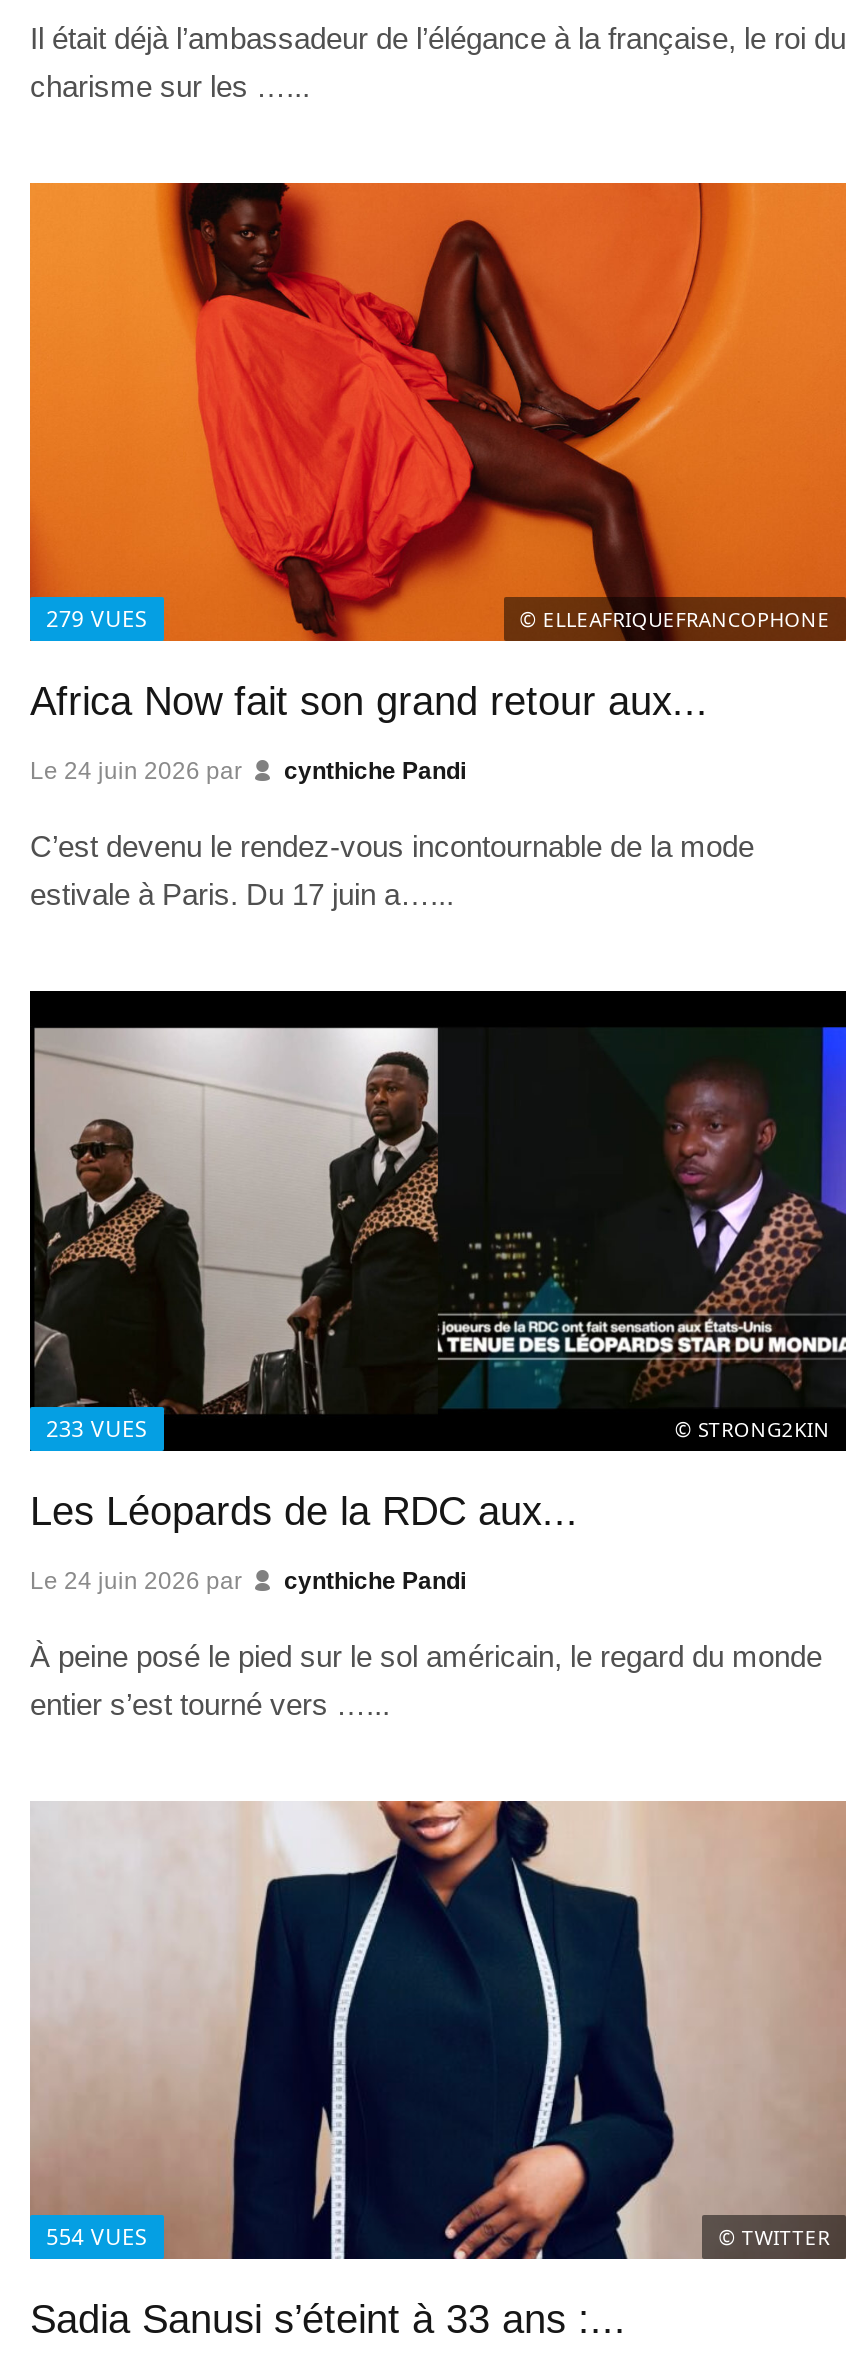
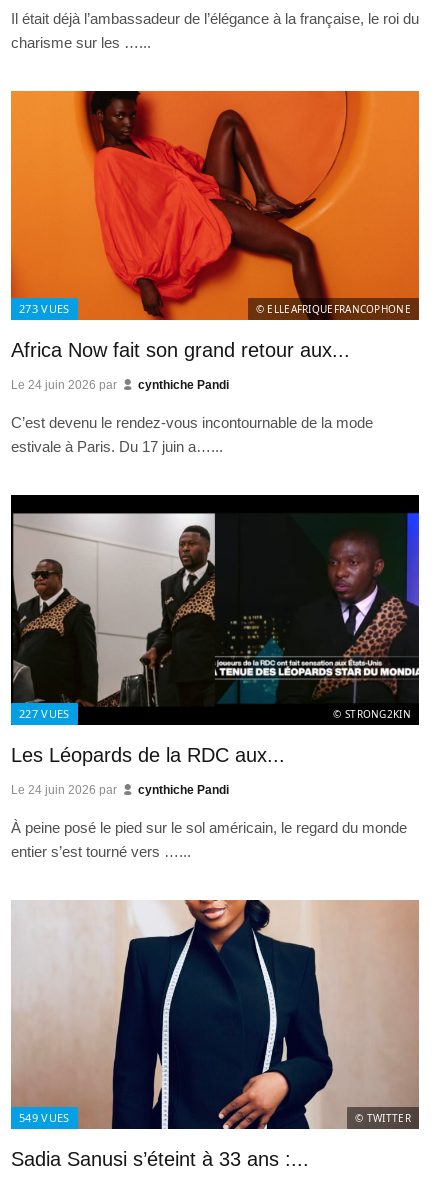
[46,603,147,633] 279 VUES -> [19,301,70,316] 273 VUES
[46,1412,147,1442] 233 VUES -> [19,705,70,720] 227 VUES
[46,2221,147,2251] 554 VUES -> [19,1110,70,1125] 549 VUES

